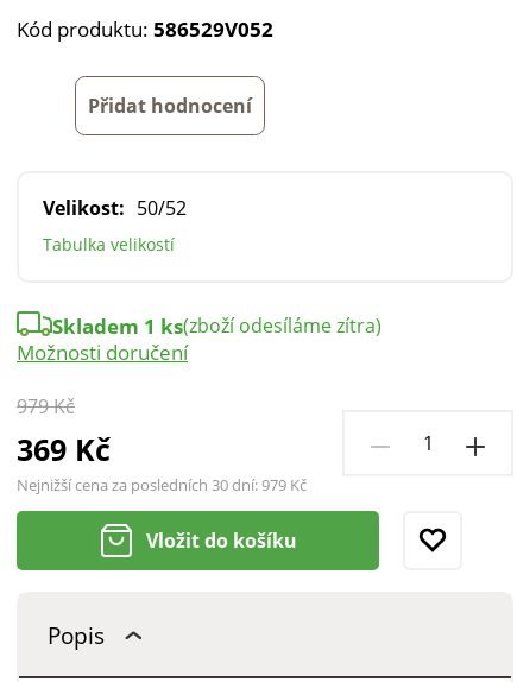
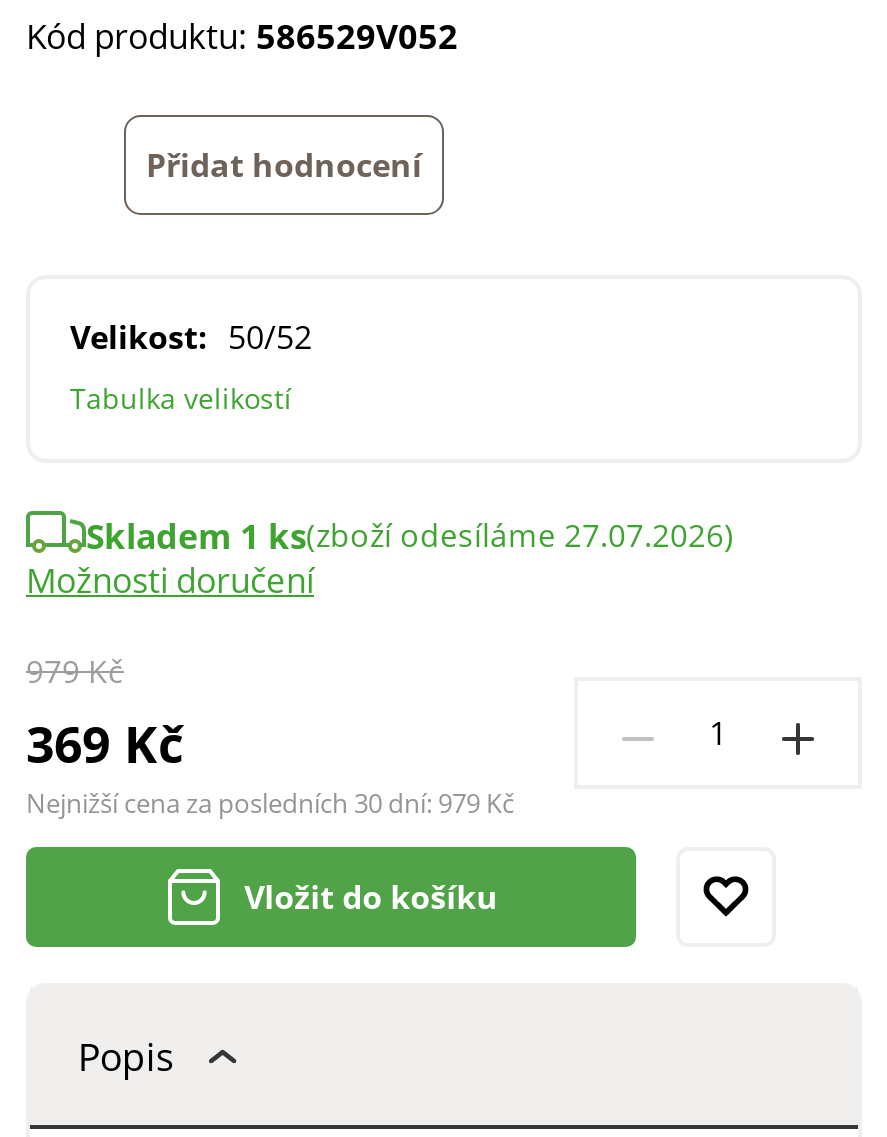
[52,313,382,340] Skladem 1 ks(zboží odesíláme zítra) -> [86,513,734,559] Skladem 1 ks(zboží odesíláme 27.07.2026)

